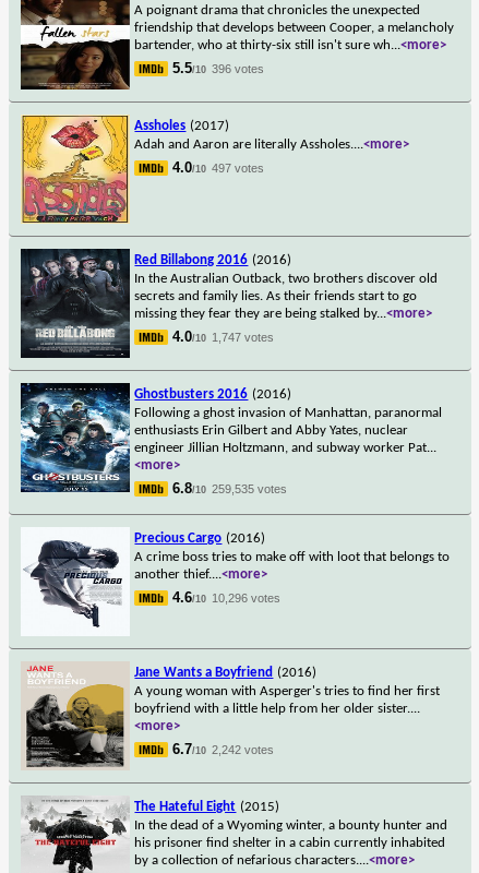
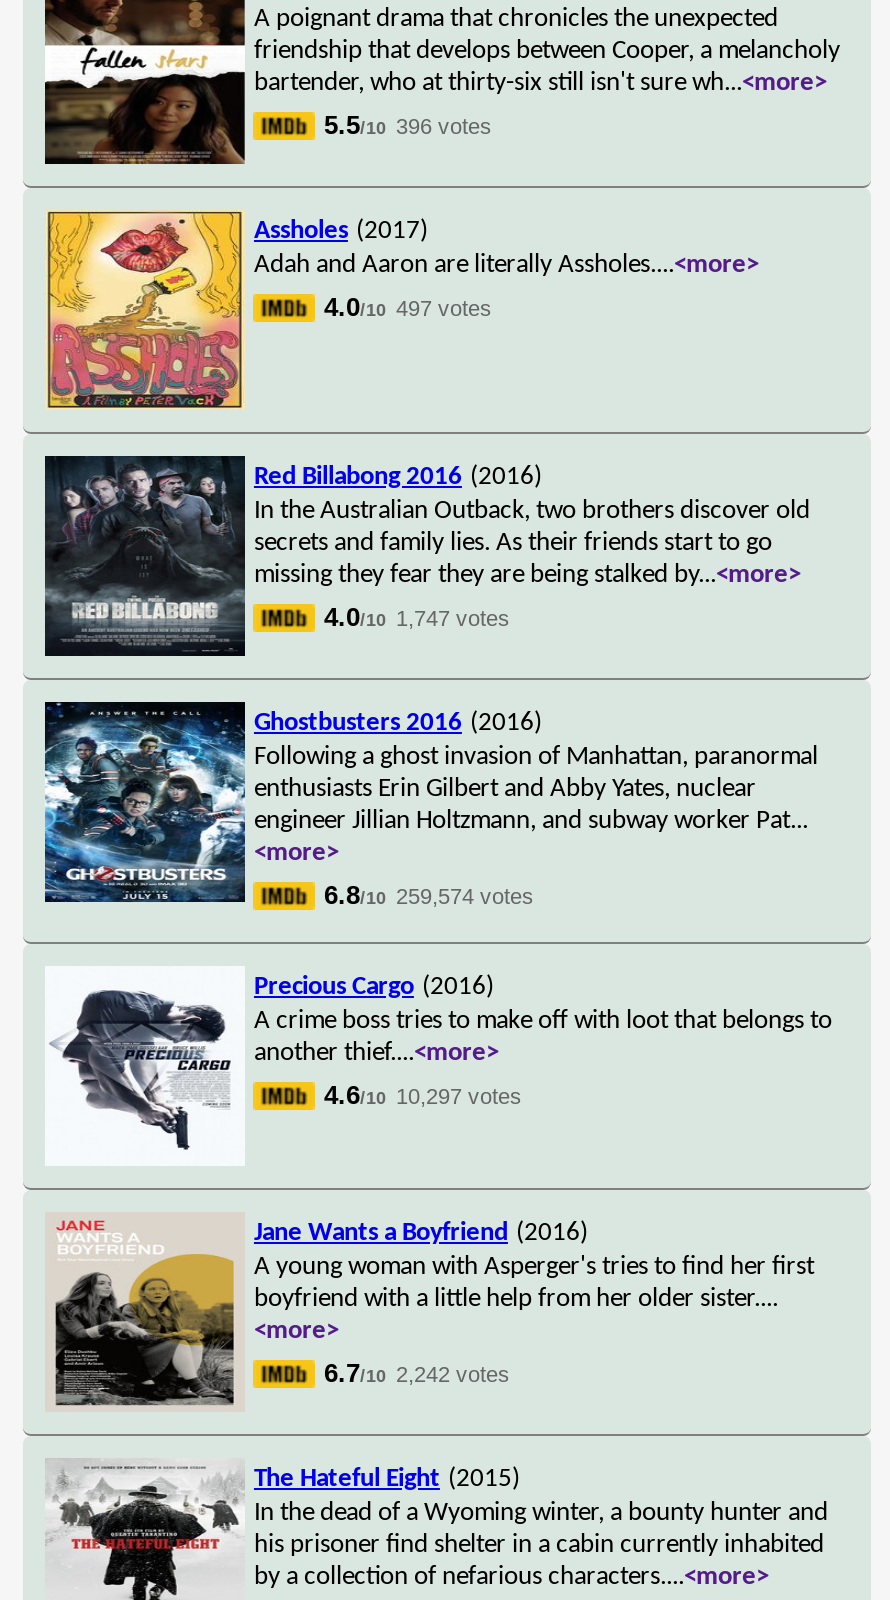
[173,480,288,496] 6.8/10 259,535 votes -> [324,879,534,909] 6.8/10 259,574 votes
[173,589,281,605] 4.6/10 10,296 votes -> [324,1079,522,1109] 4.6/10 10,297 votes

